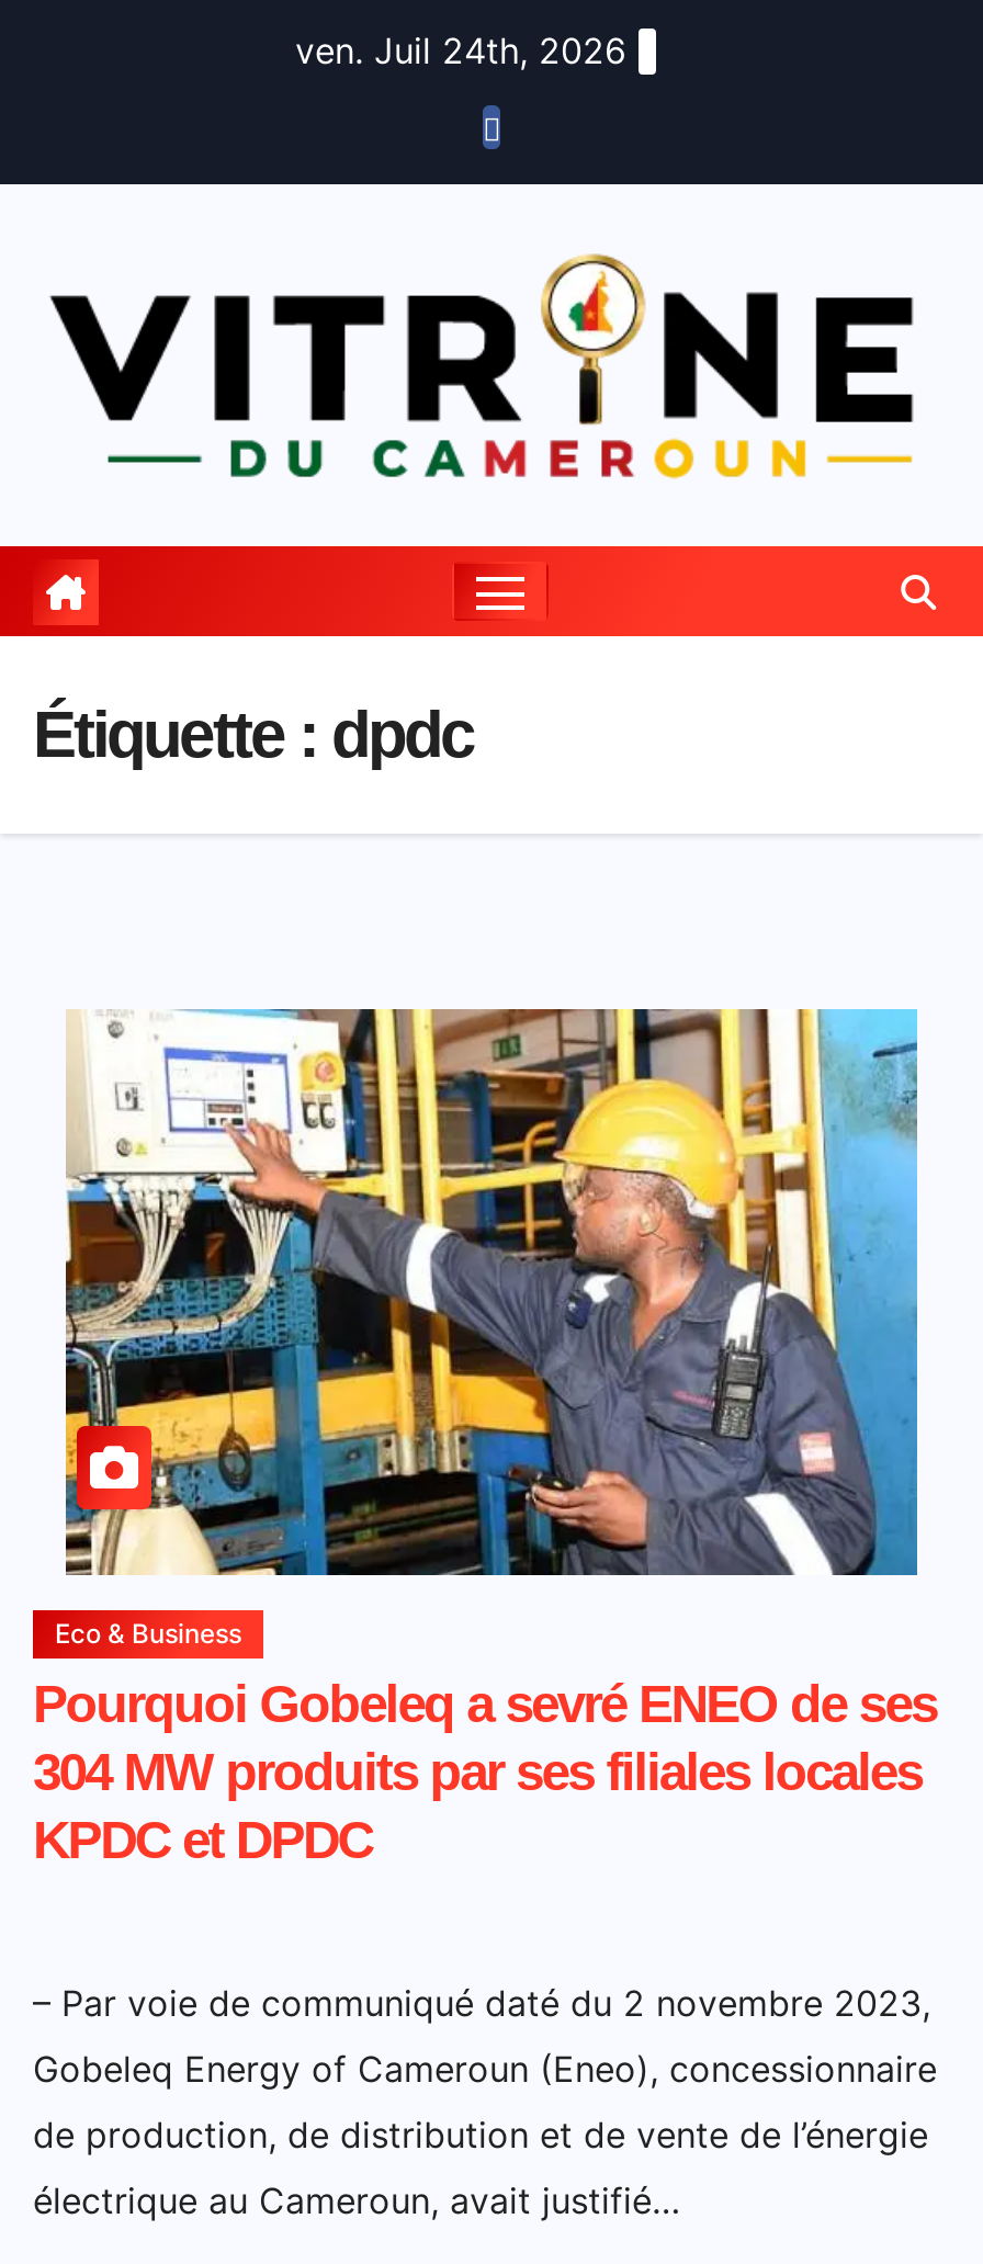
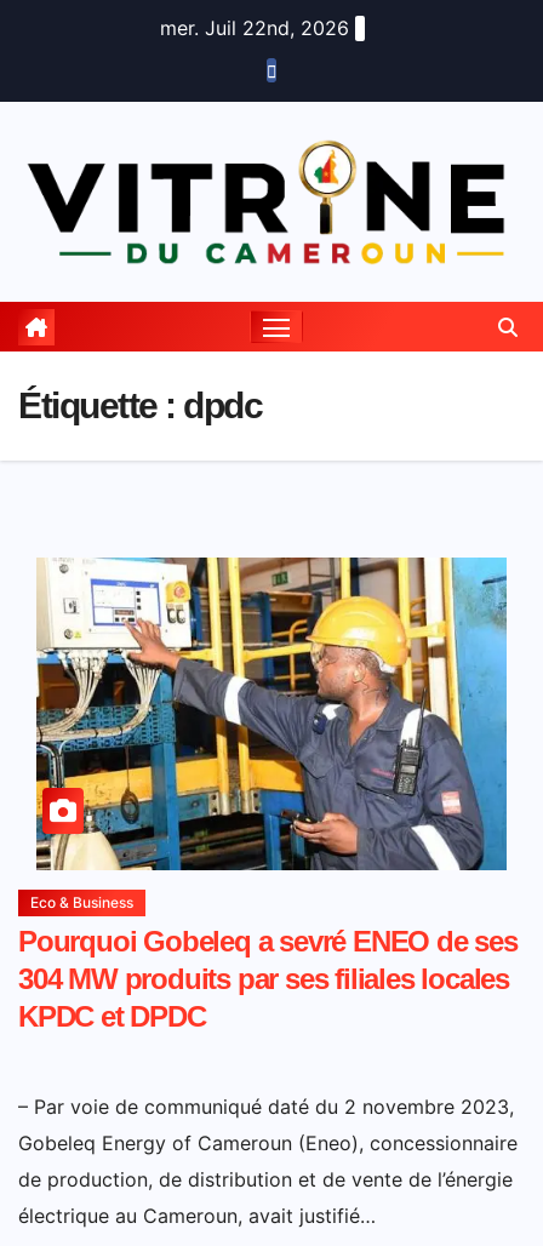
[295,29,626,72] ven. Juil 24th, 2026 -> [160,16,349,40] mer. Juil 22nd, 2026

